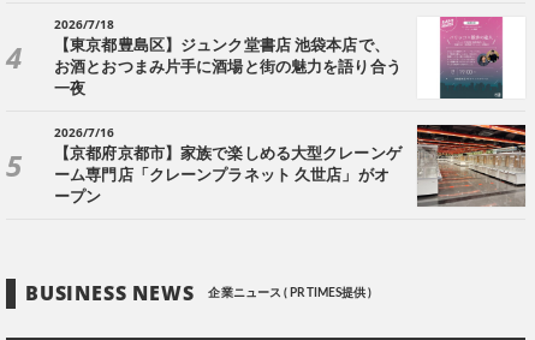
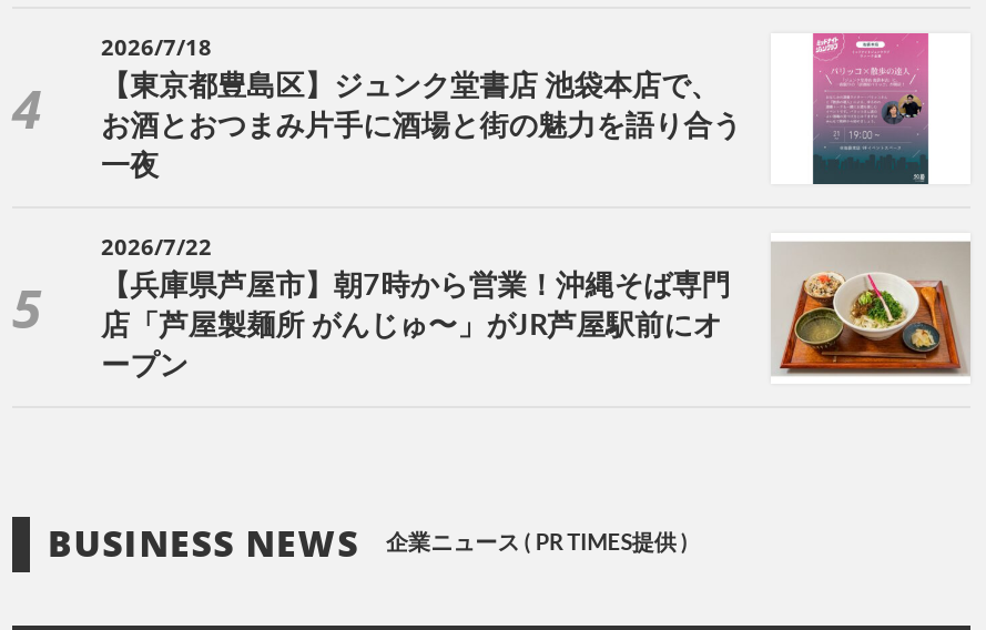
[54,124,114,141] 2026/7/16 -> [101,232,212,263] 2026/7/22
[54,124,527,208] [image] | 【京都府京都市】家族で楽しめる大型クレーンゲ -> [101,233,970,384] [image] | 【兵庫県芦屋市】朝7時から営業！沖縄そば専門
[54,169,389,184] ーム専門店「クレーンプラネット 久世店」がオ -> [101,314,722,343] 店「芦屋製麺所 がんじゅ〜」がJR芦屋駅前にオ

